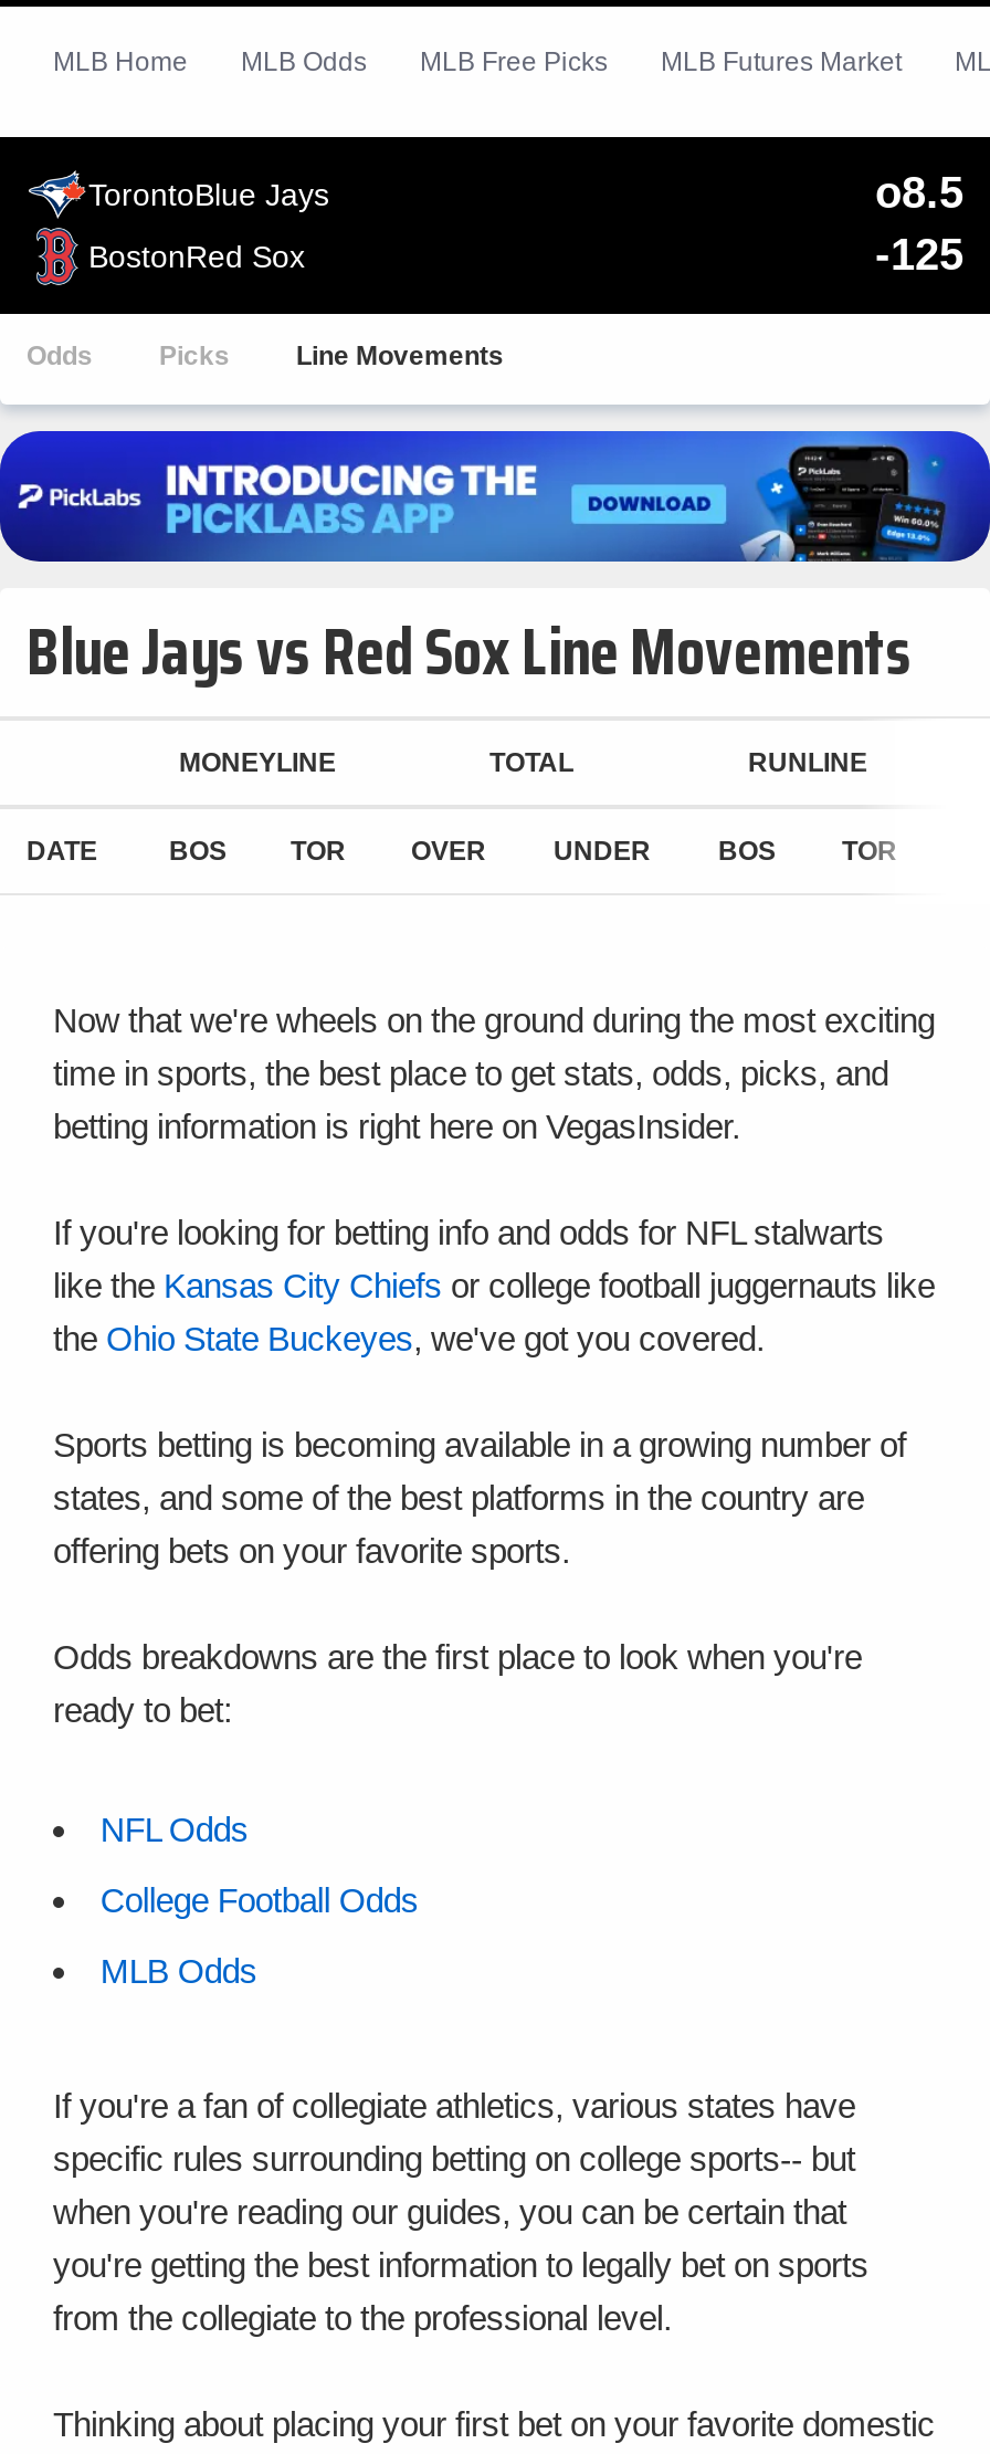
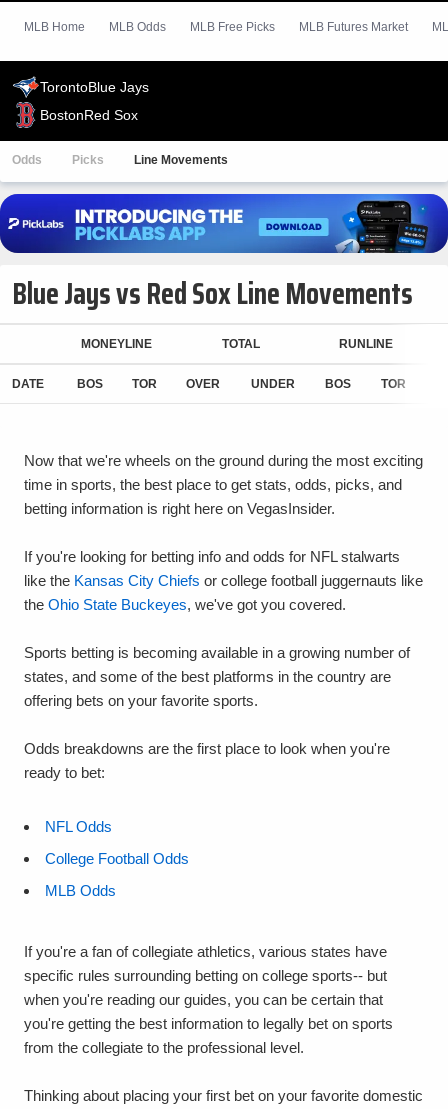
[875,168,963,217] o8.5 -> none
[875,230,963,279] -125 -> none

